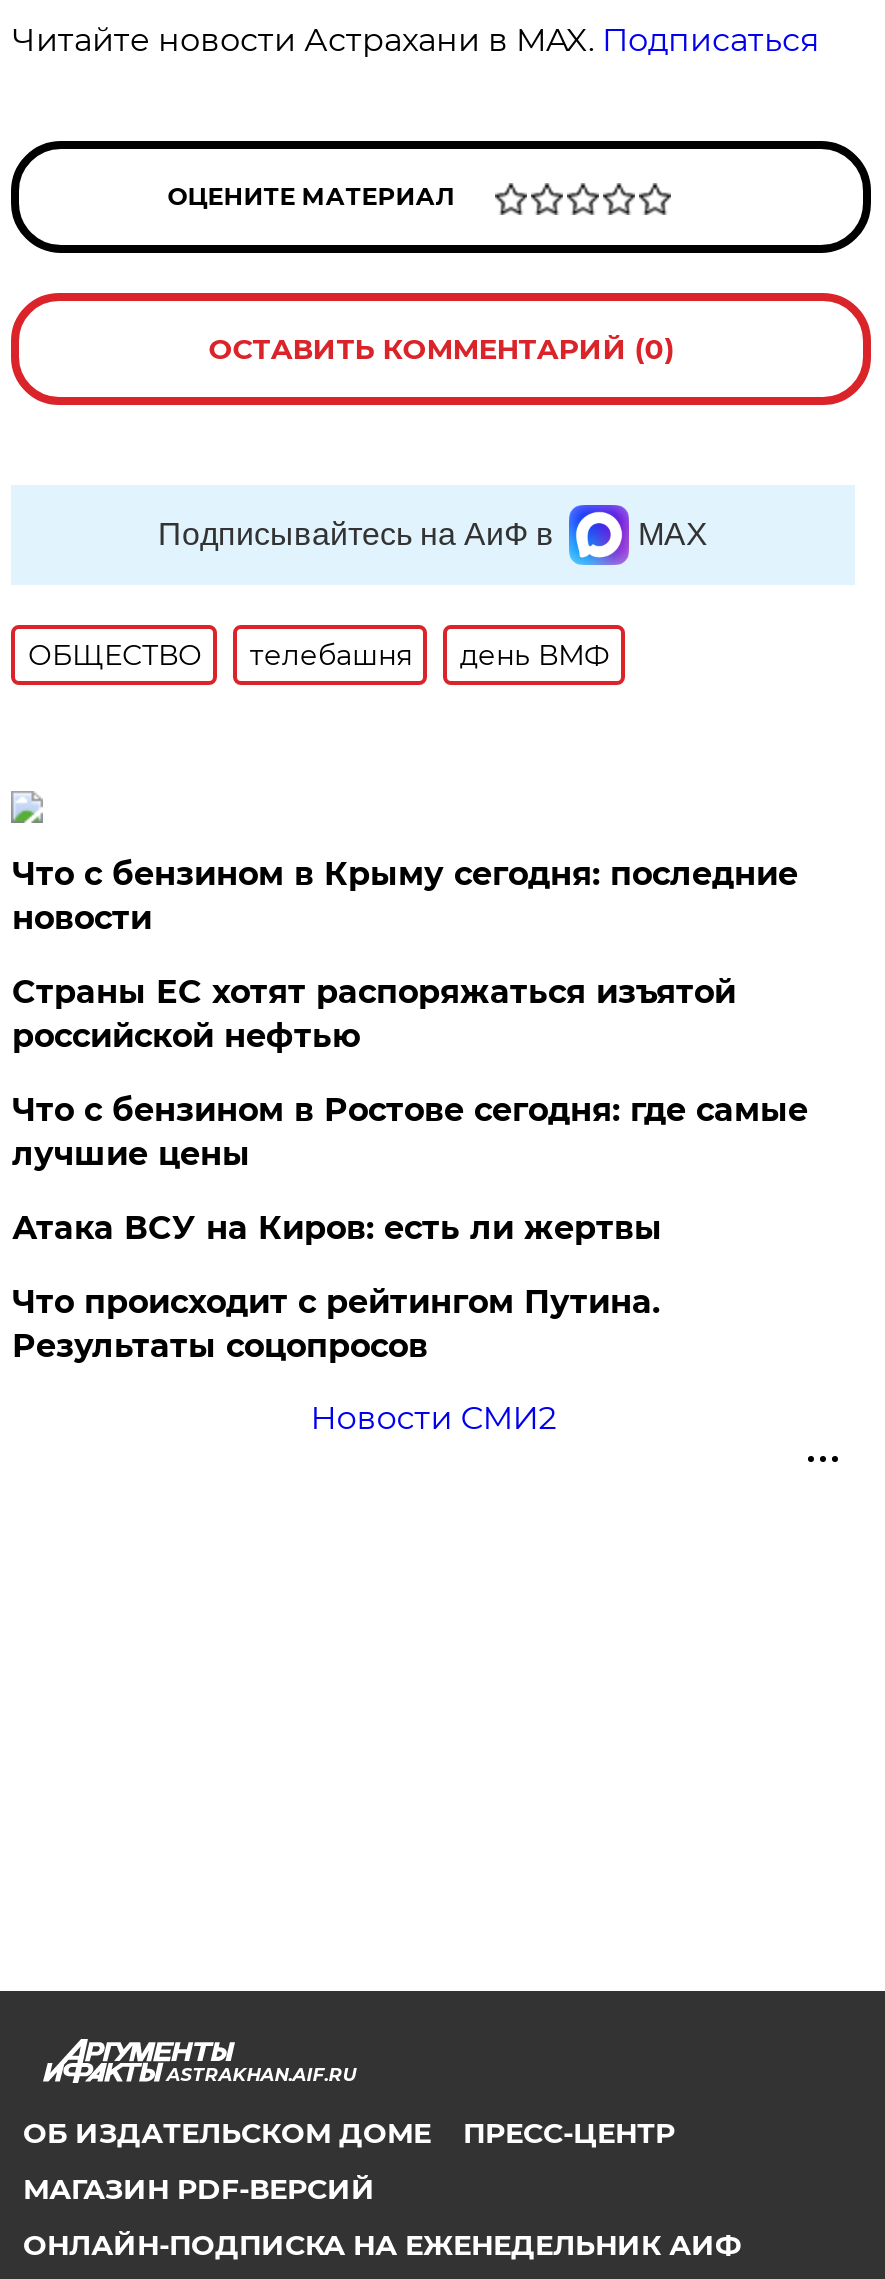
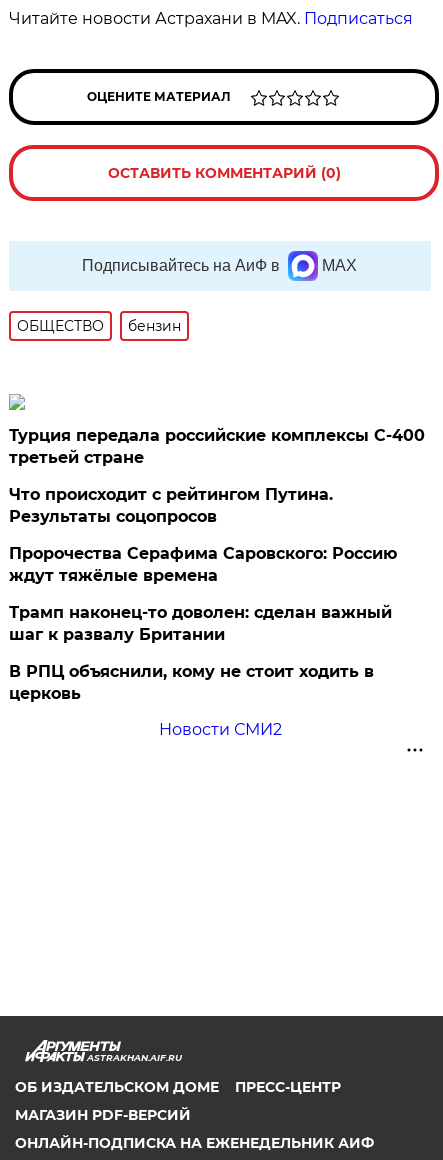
[250,637,610,673] телебашня | день ВМФ -> [128,317,181,335] бензин
[12,855,808,1247] Что с бензином в Крыму сегодня: последние | новости | Страны ЕС хотят распоряжаться изъятой | российской нефтью | Что с бензином в Ростове сегодня: где самые | лучшие цены | Атака ВСУ на Киров: есть ли жертвы -> [9,426,425,467] Турция передала российские комплексы С-400 | третьей стране
moved [12,1283,660,1365] -> [9,485,333,526]: Что происходит с рейтингом Путина. | Результаты соцопросов
none -> [9,544,397,703] Пророчества Серафима Саровского: Россию | ждут тяжёлые времена | Трамп наконец-то доволен: сделан важный | шаг к развалу Британии | В РПЦ объяснили, кому не стоит ходить в | церковь

